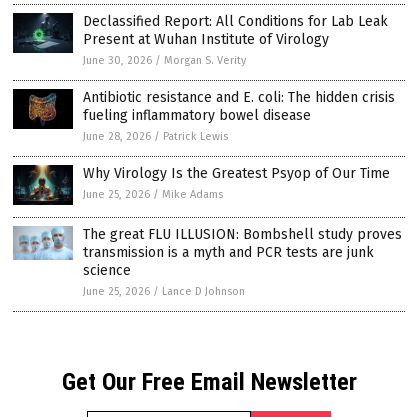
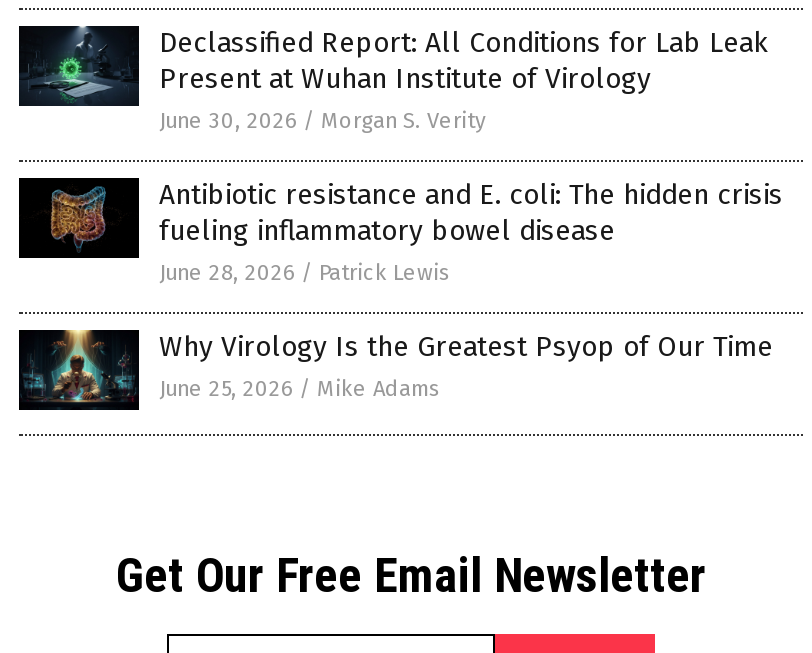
[12,226,402,298] [image] | The great FLU ILLUSION: Bombshell study proves | transmission is a myth and PCR tests are junk | science | June 25, 2026 / Lance D Johnson -> none

